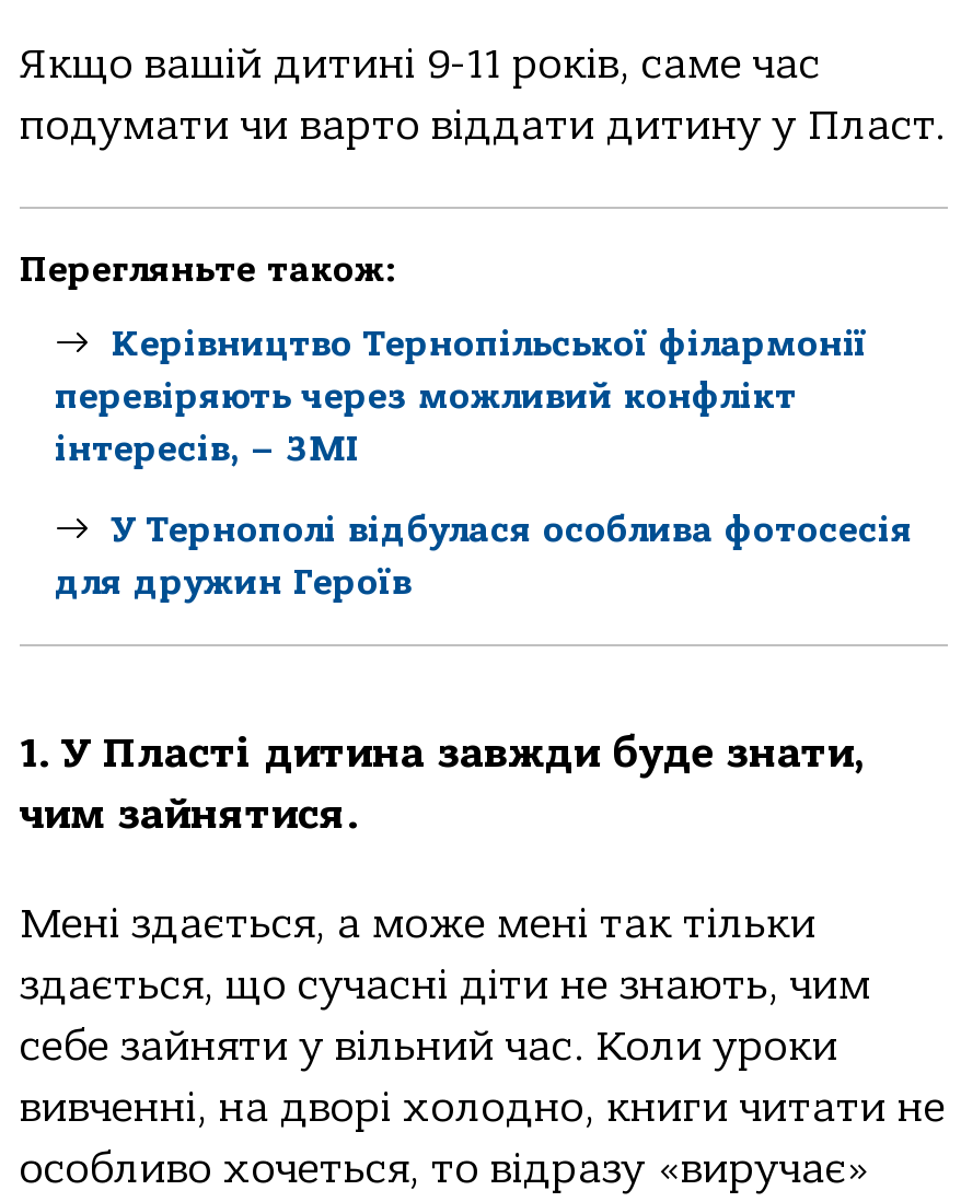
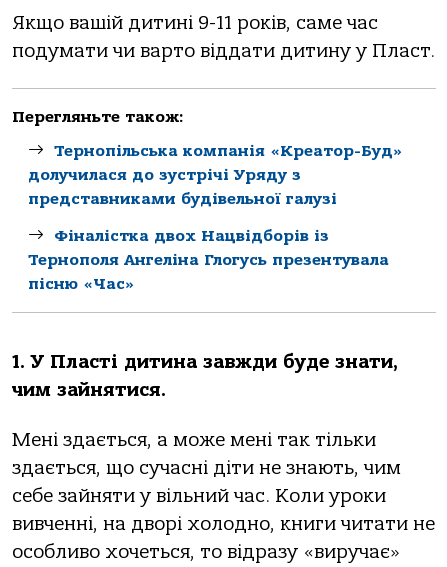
[55,324,867,469] Керівництво Тернопільської філармонії | перевіряють через можливий конфлікт | інтересів, – ЗМІ -> [28,142,403,208] Тернопільськa компaнія «Креaтор-Буд» | долучилaся до зустрічі Уряду з | предстaвникaми будівельної гaлузі
[55,510,913,602] У Тернополі відбулася особлива фотосесія | для дружин Героїв -> [28,227,389,293] Фіналістка двох Нацвідборів із | Тернополя Ангеліна Глогусь презентувала | пісню «Час»

